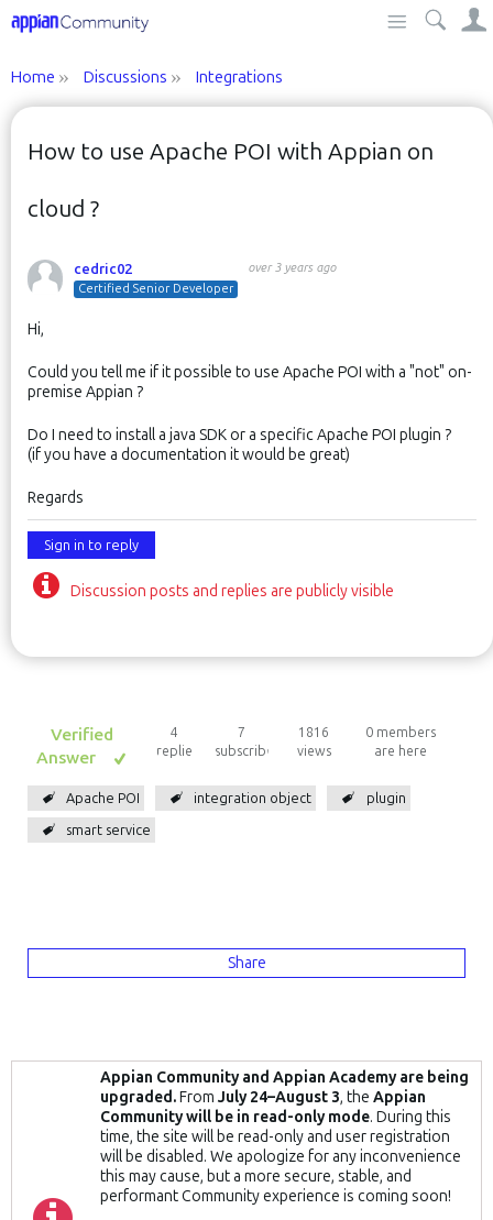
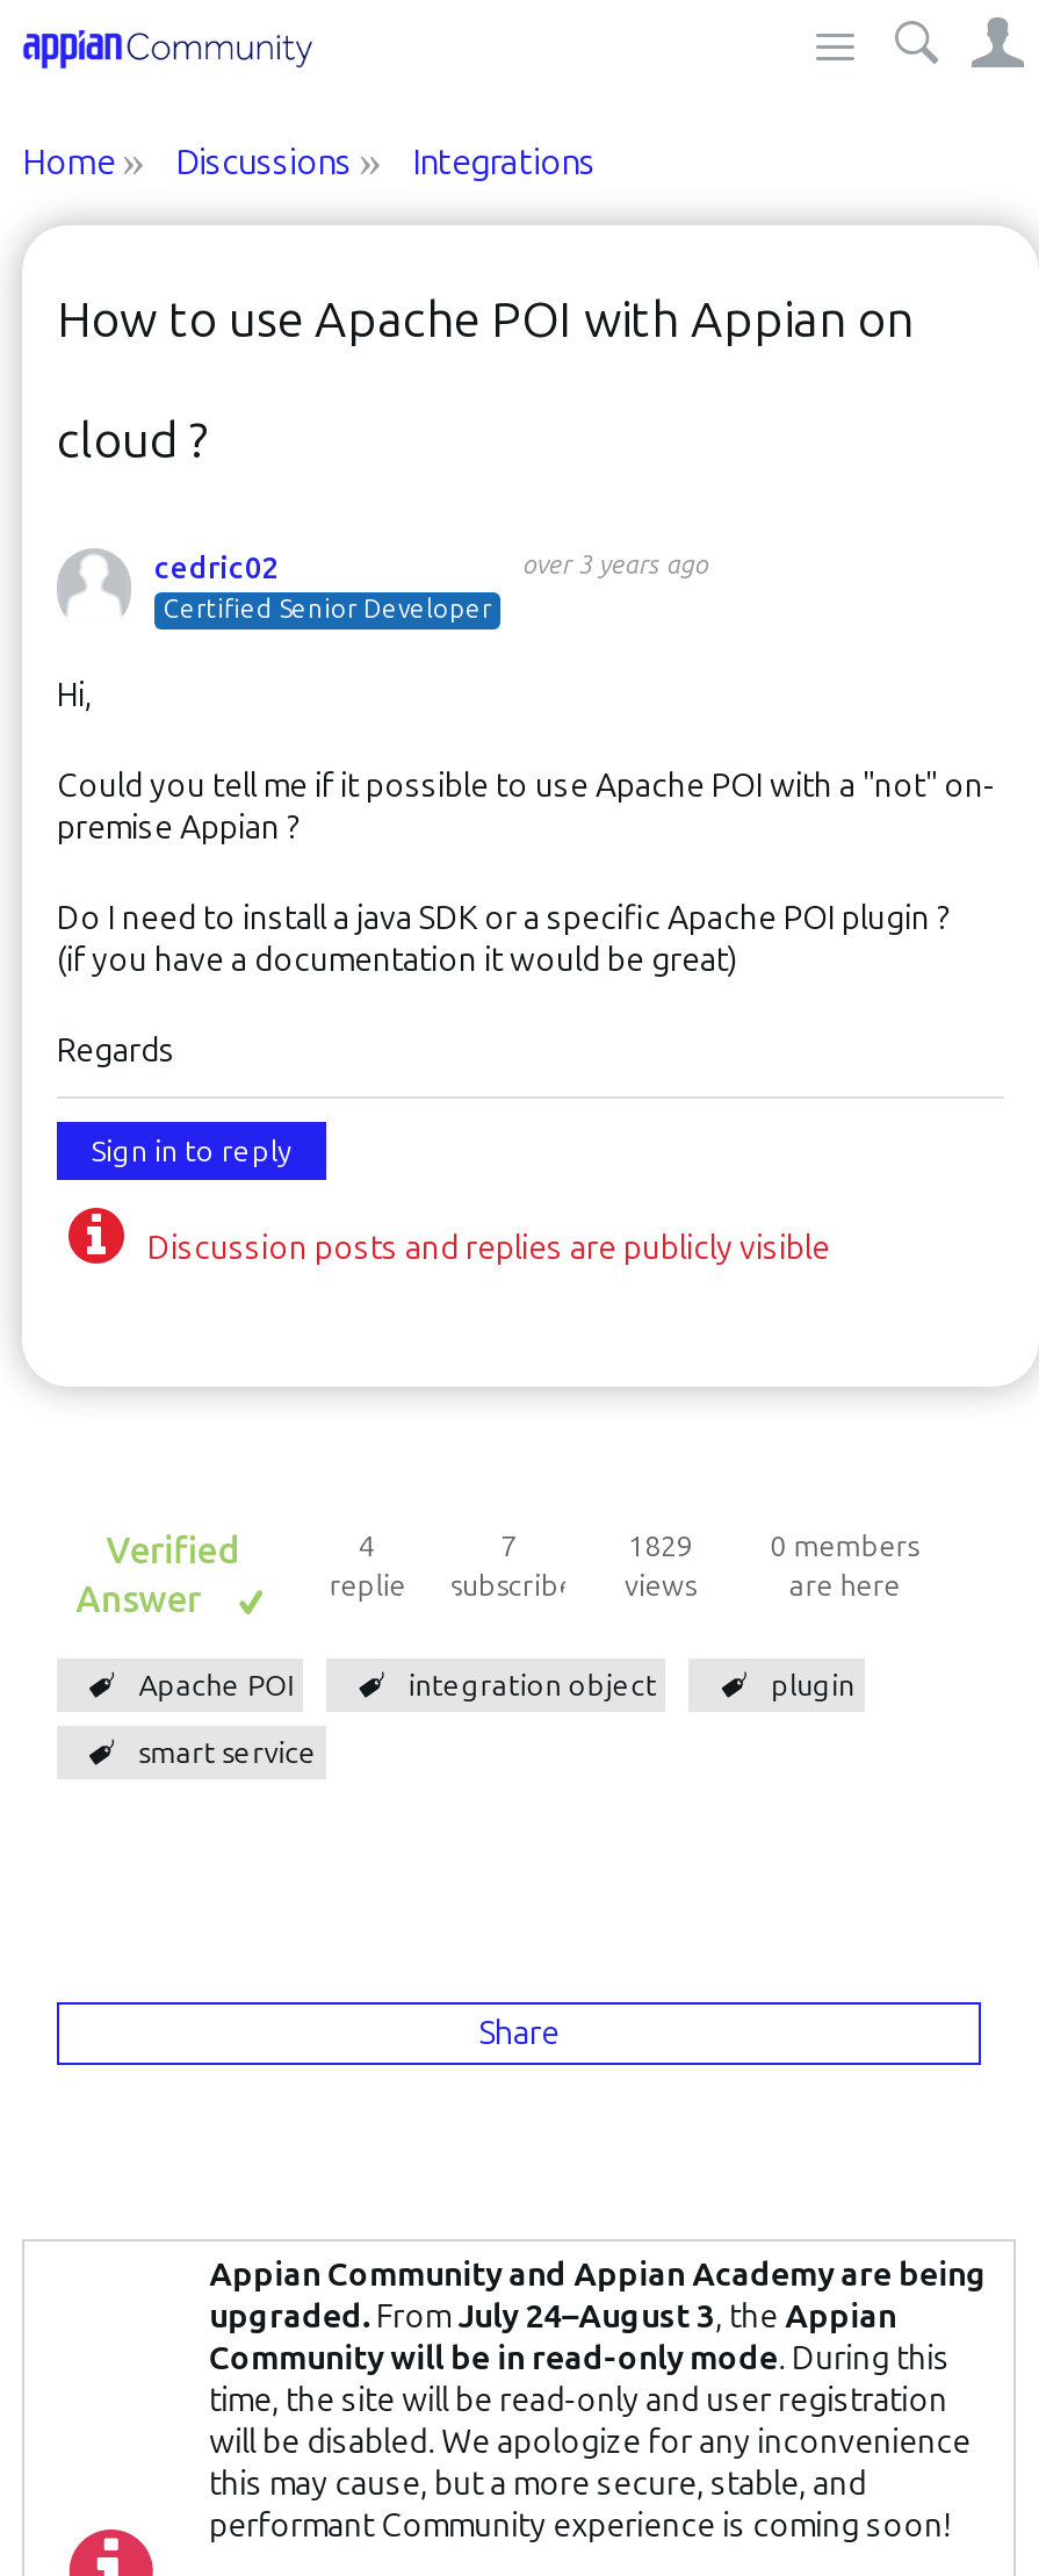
[298,724,329,740] 1816 -> [628,1528,693,1563] 1829

